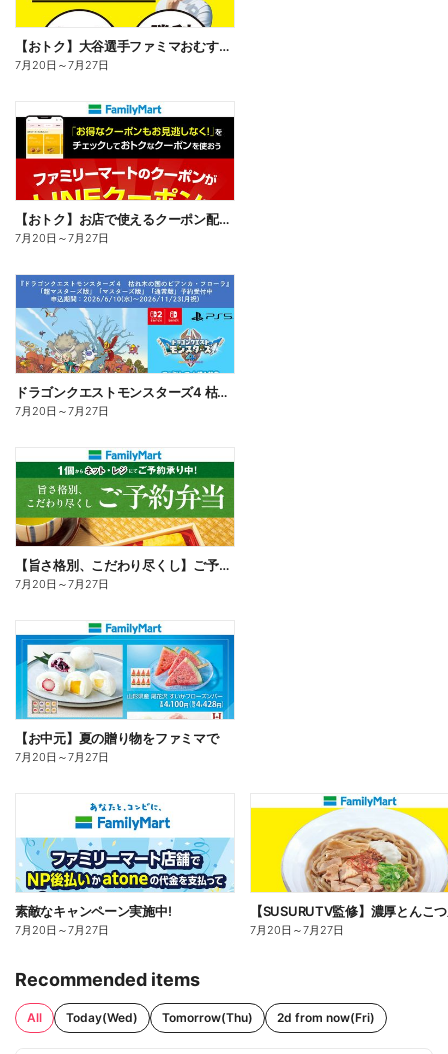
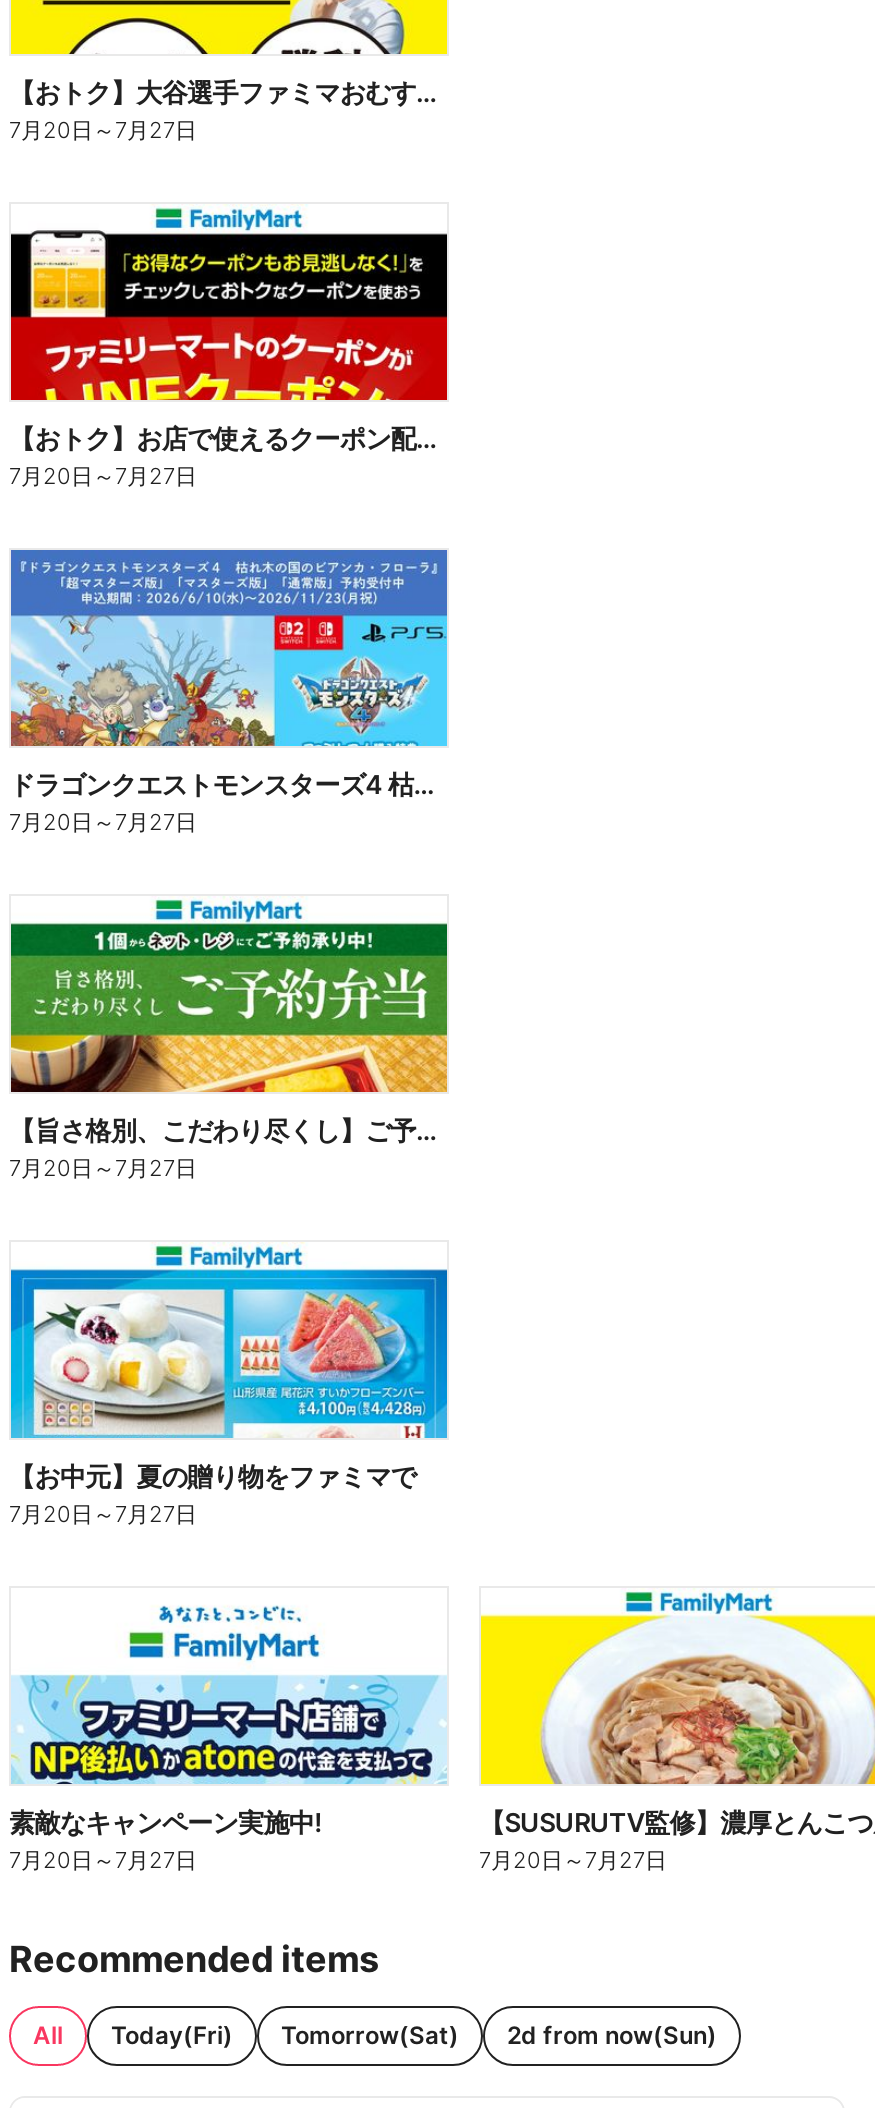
[66,1010,375,1025] Today(Wed) | Tomorrow(Thu) | 2d from now(Fri) -> [111,2019,717,2049] Today(Fri) | Tomorrow(Sat) | 2d from now(Sun)

